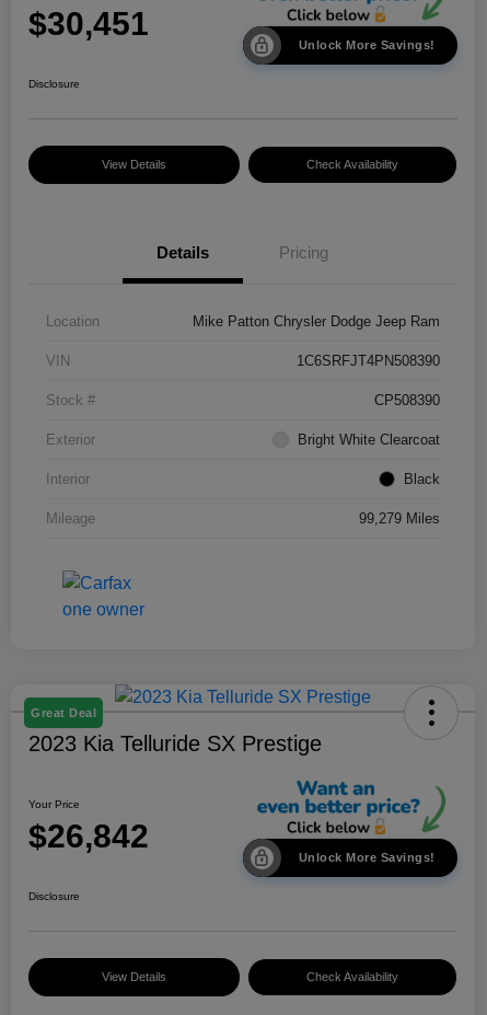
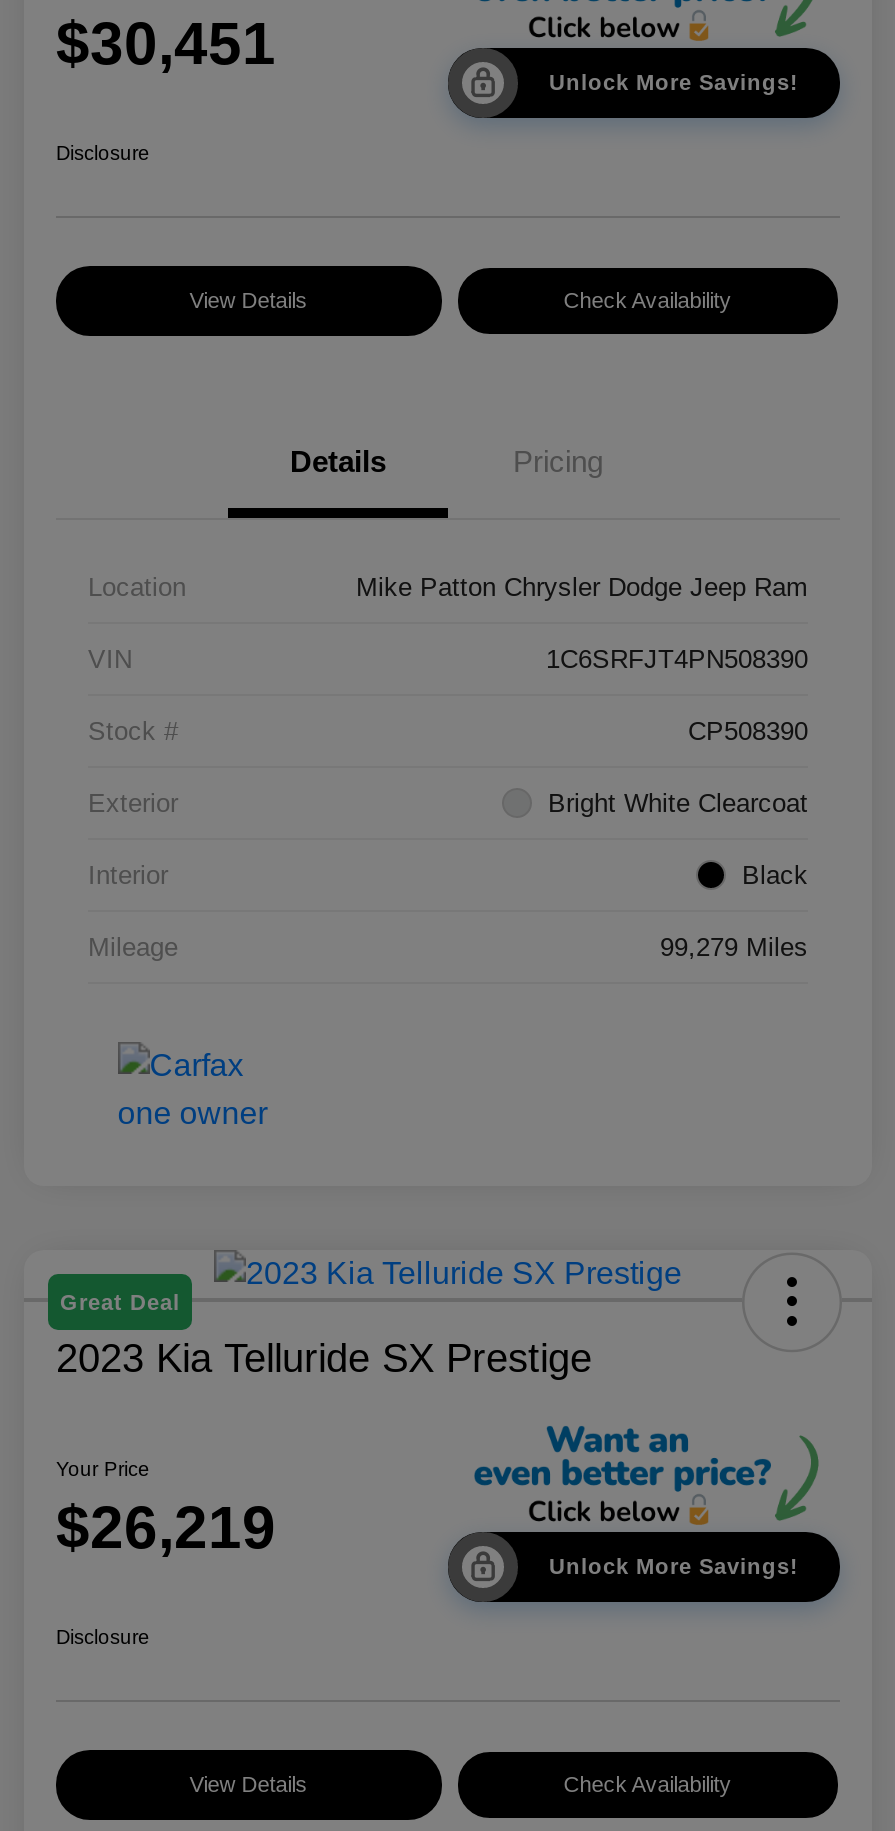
[28,818,149,854] $26,842 -> [56,1493,276,1559] $26,219

